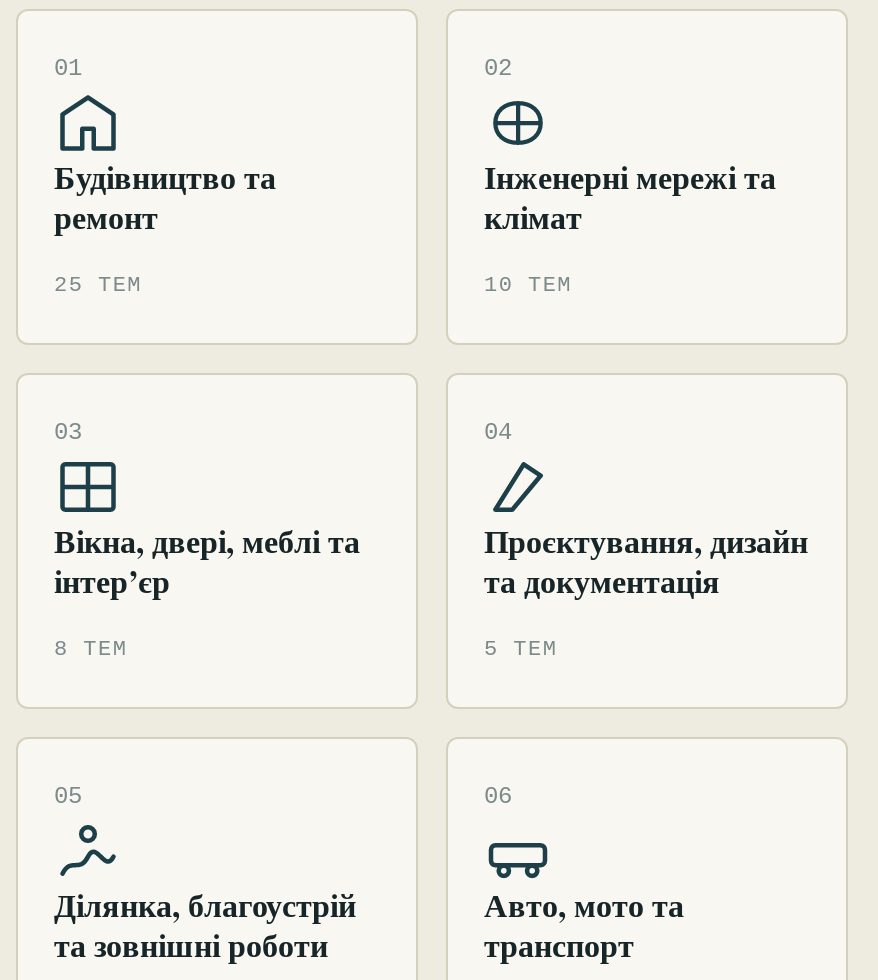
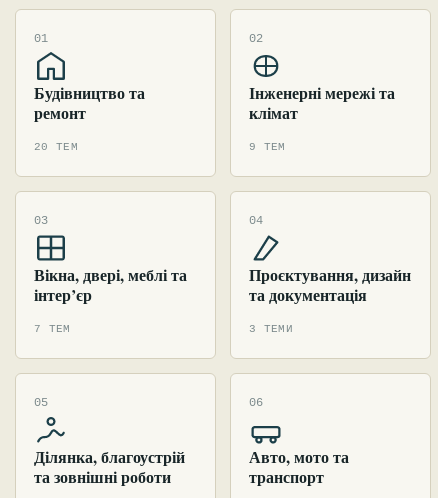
[54,273,142,297] 25 ТЕМ -> [34,141,78,153] 20 ТЕМ
[484,273,572,297] 10 ТЕМ -> [249,141,286,153] 9 ТЕМ
[54,637,127,661] 8 ТЕМ -> [34,323,71,335] 7 ТЕМ
[484,637,557,661] 5 ТЕМ -> [249,323,293,335] 3 ТЕМИ

